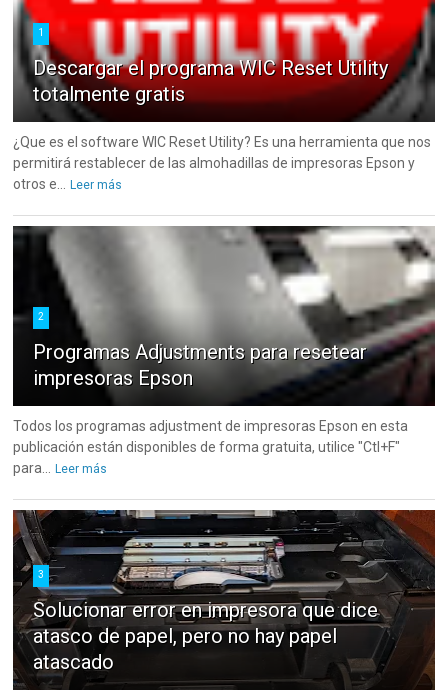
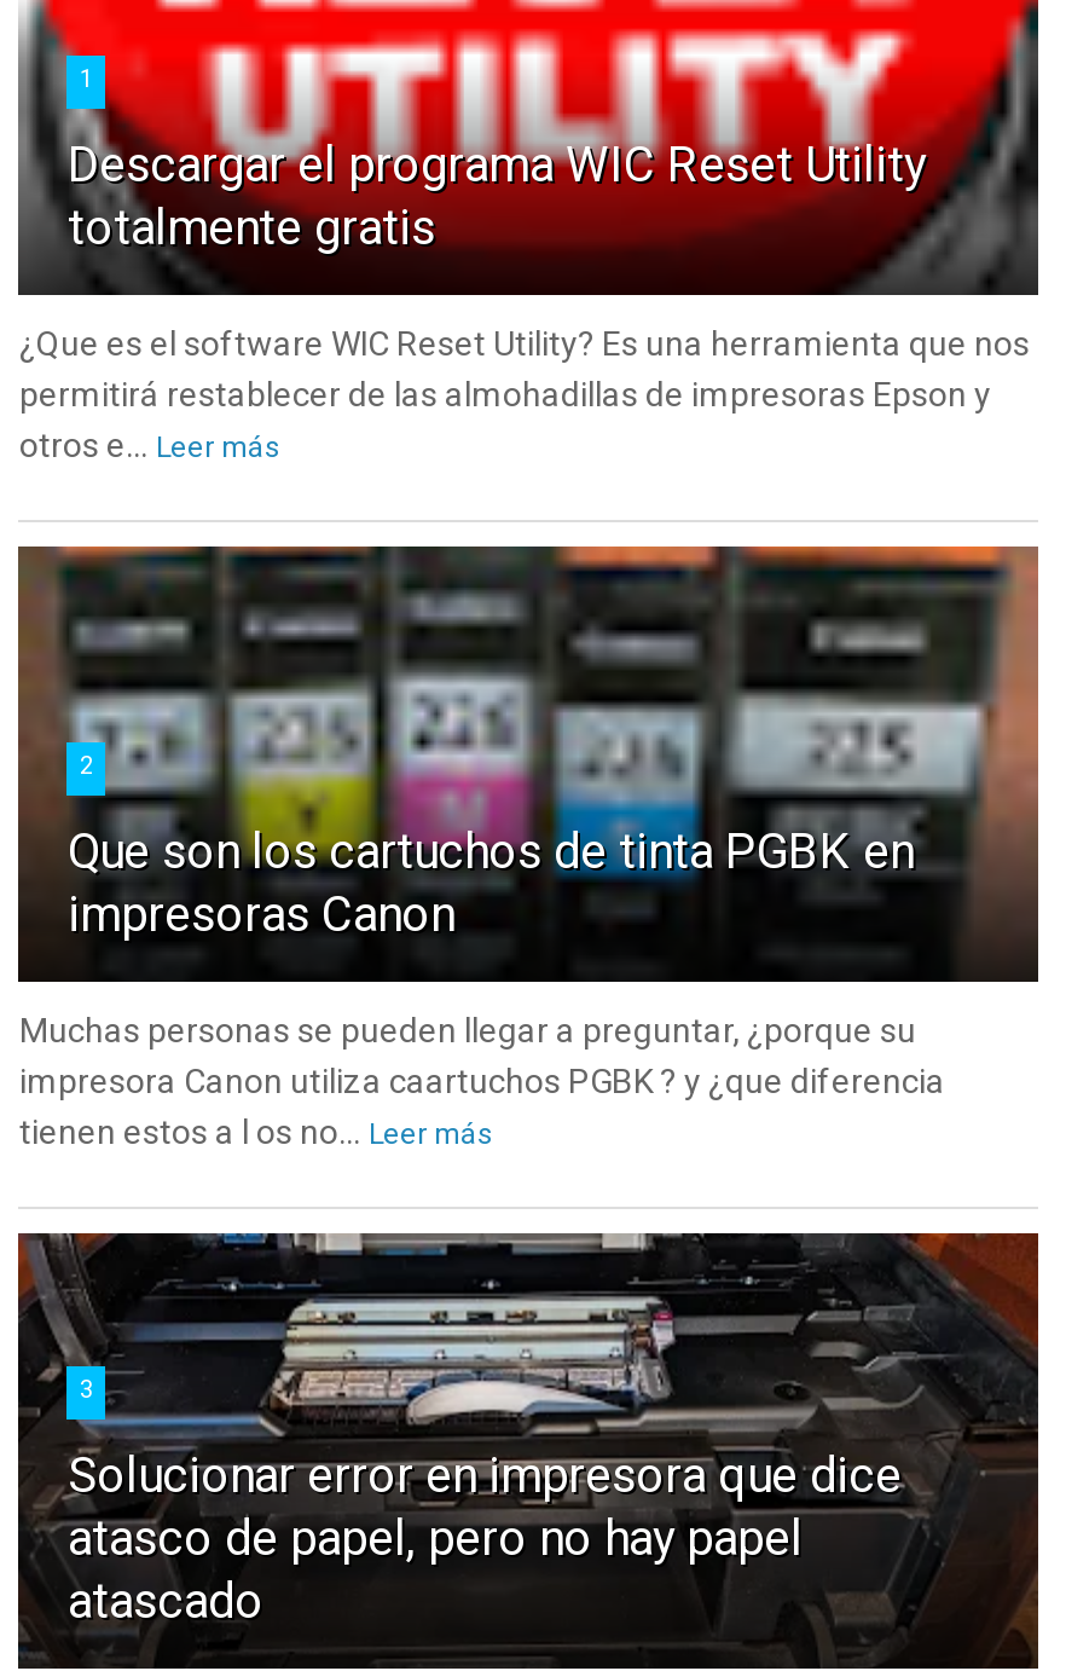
[12,225,436,405] [image] | Programas Adjustments para resetear | impresoras Epson -> [16,544,1041,977] [image] | Que son los cartuchos de tinta PGBK en | impresoras Canon
[13,418,408,476] Todos los programas adjustment de impresoras Epson en esta | publicación están disponibles de forma gratuita, utilice "Ctl+F" | para... Leer más -> [19,1011,945,1151] Muchas personas se pueden llegar a preguntar, ¿porque su | impresora Canon utiliza caartuchos PGBK ? y ¿que diferencia | tienen estos a l os no... Leer más

